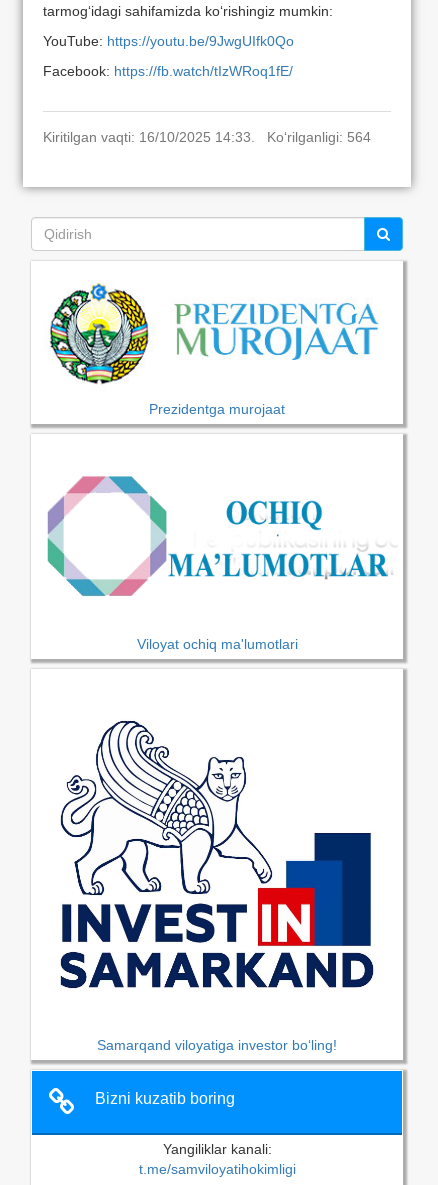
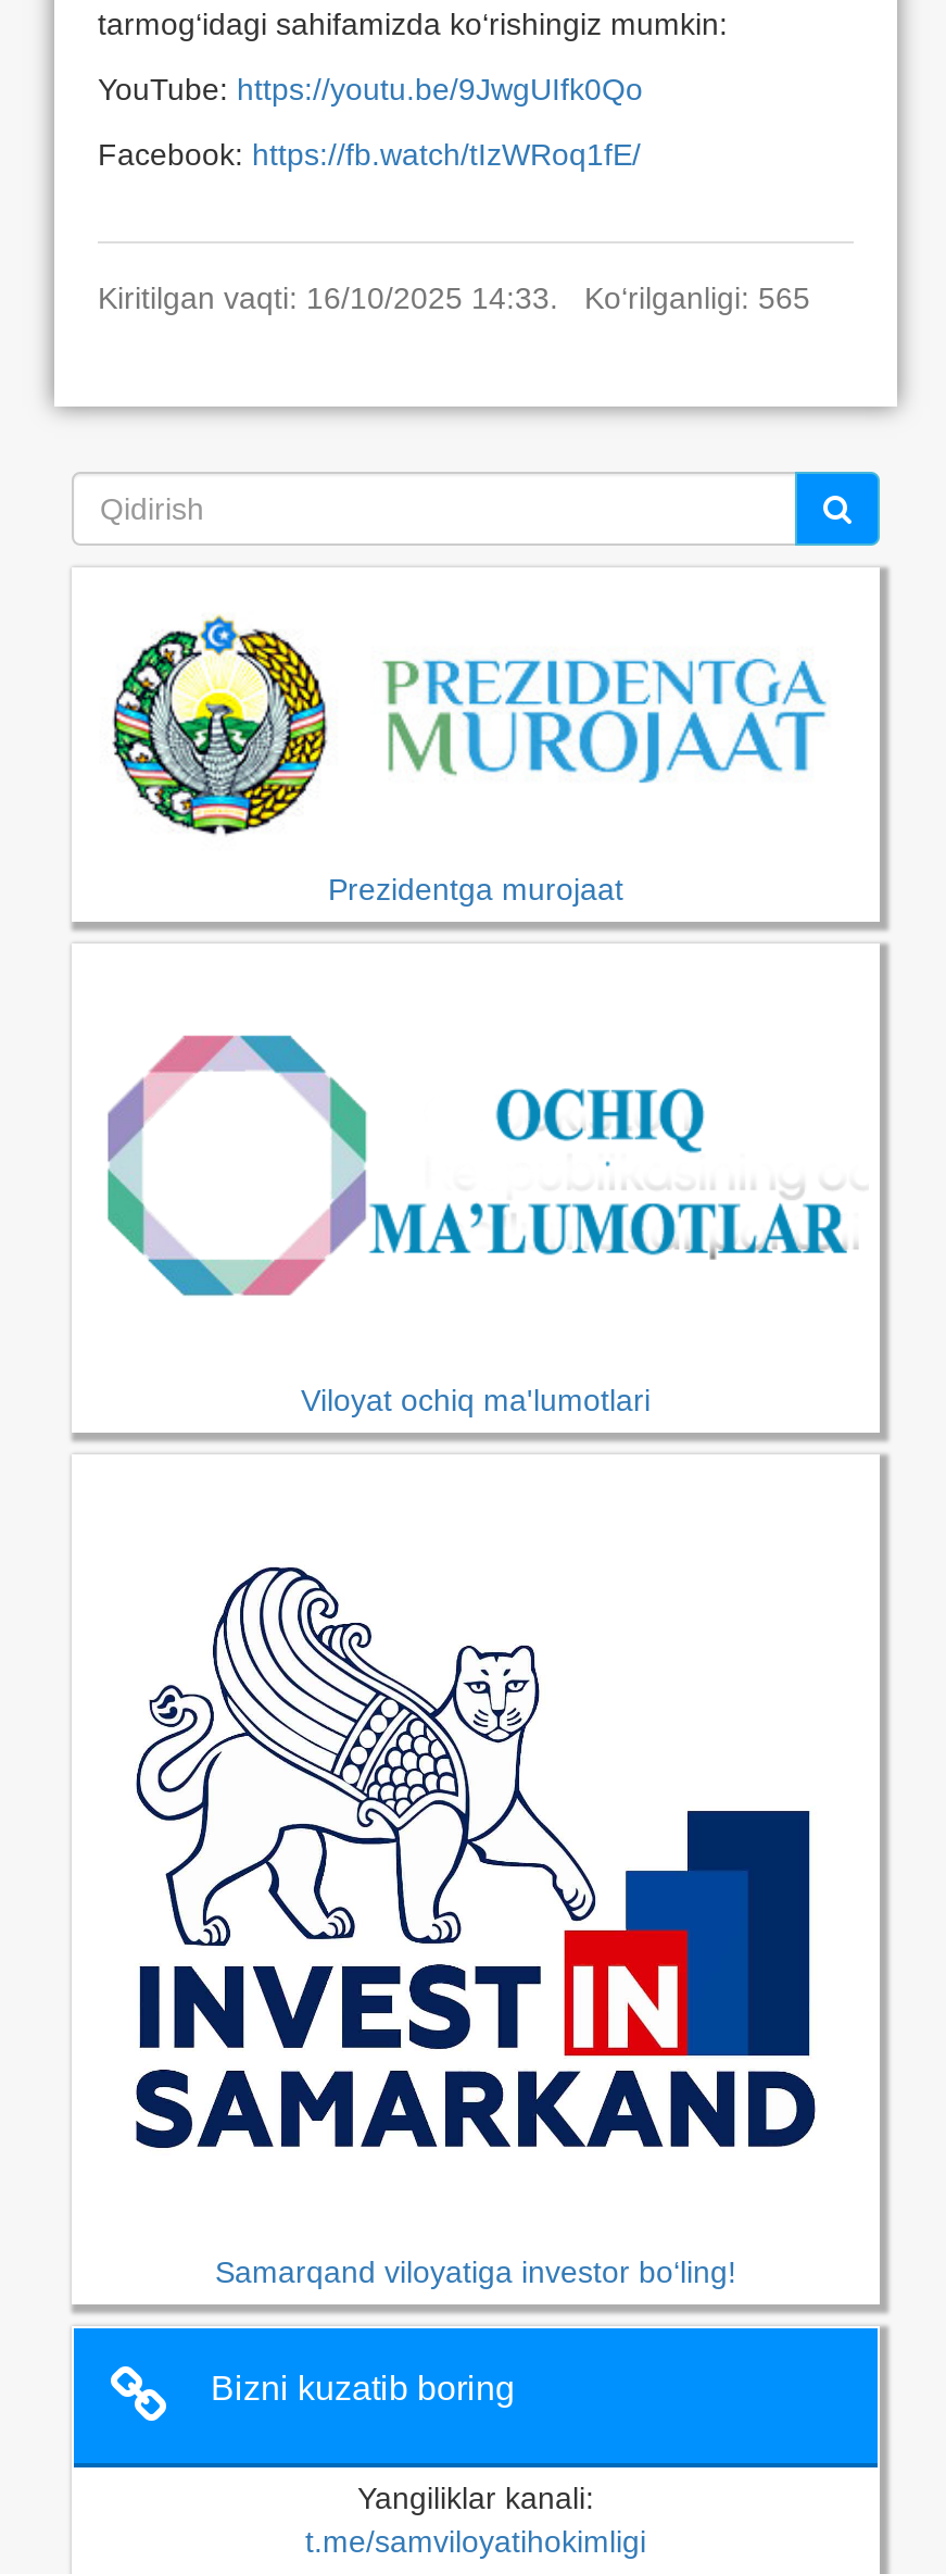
[43,128,371,144] Kiritilgan vaqti: 16/10/2025 14:33. Ko‘rilganligi: 564 -> [98,279,810,314] Kiritilgan vaqti: 16/10/2025 14:33. Ko‘rilganligi: 565

